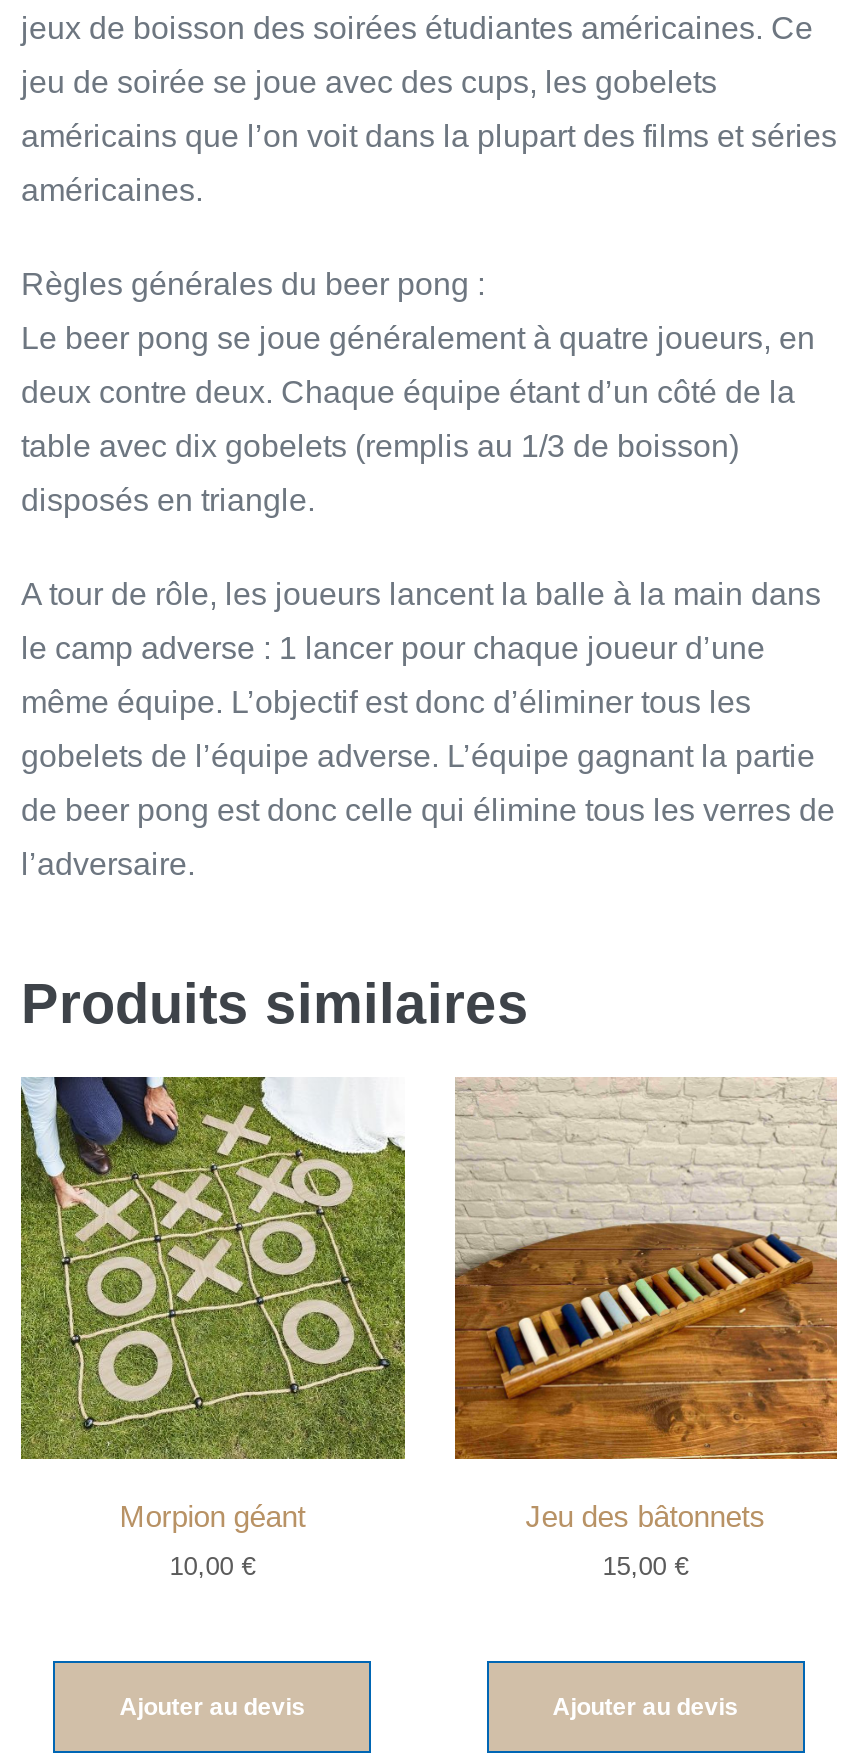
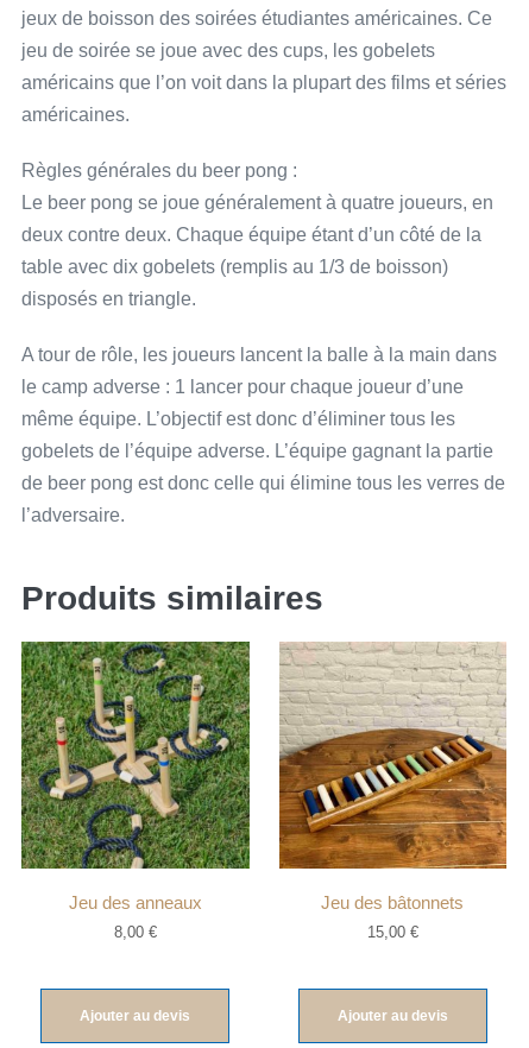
[21,1075,405,1533] [image] | Morpion géant -> [20,640,251,913] [image] | Jeu des anneaux
[169,1551,255,1581] 10,00 € -> [114,923,157,941] 8,00 €

